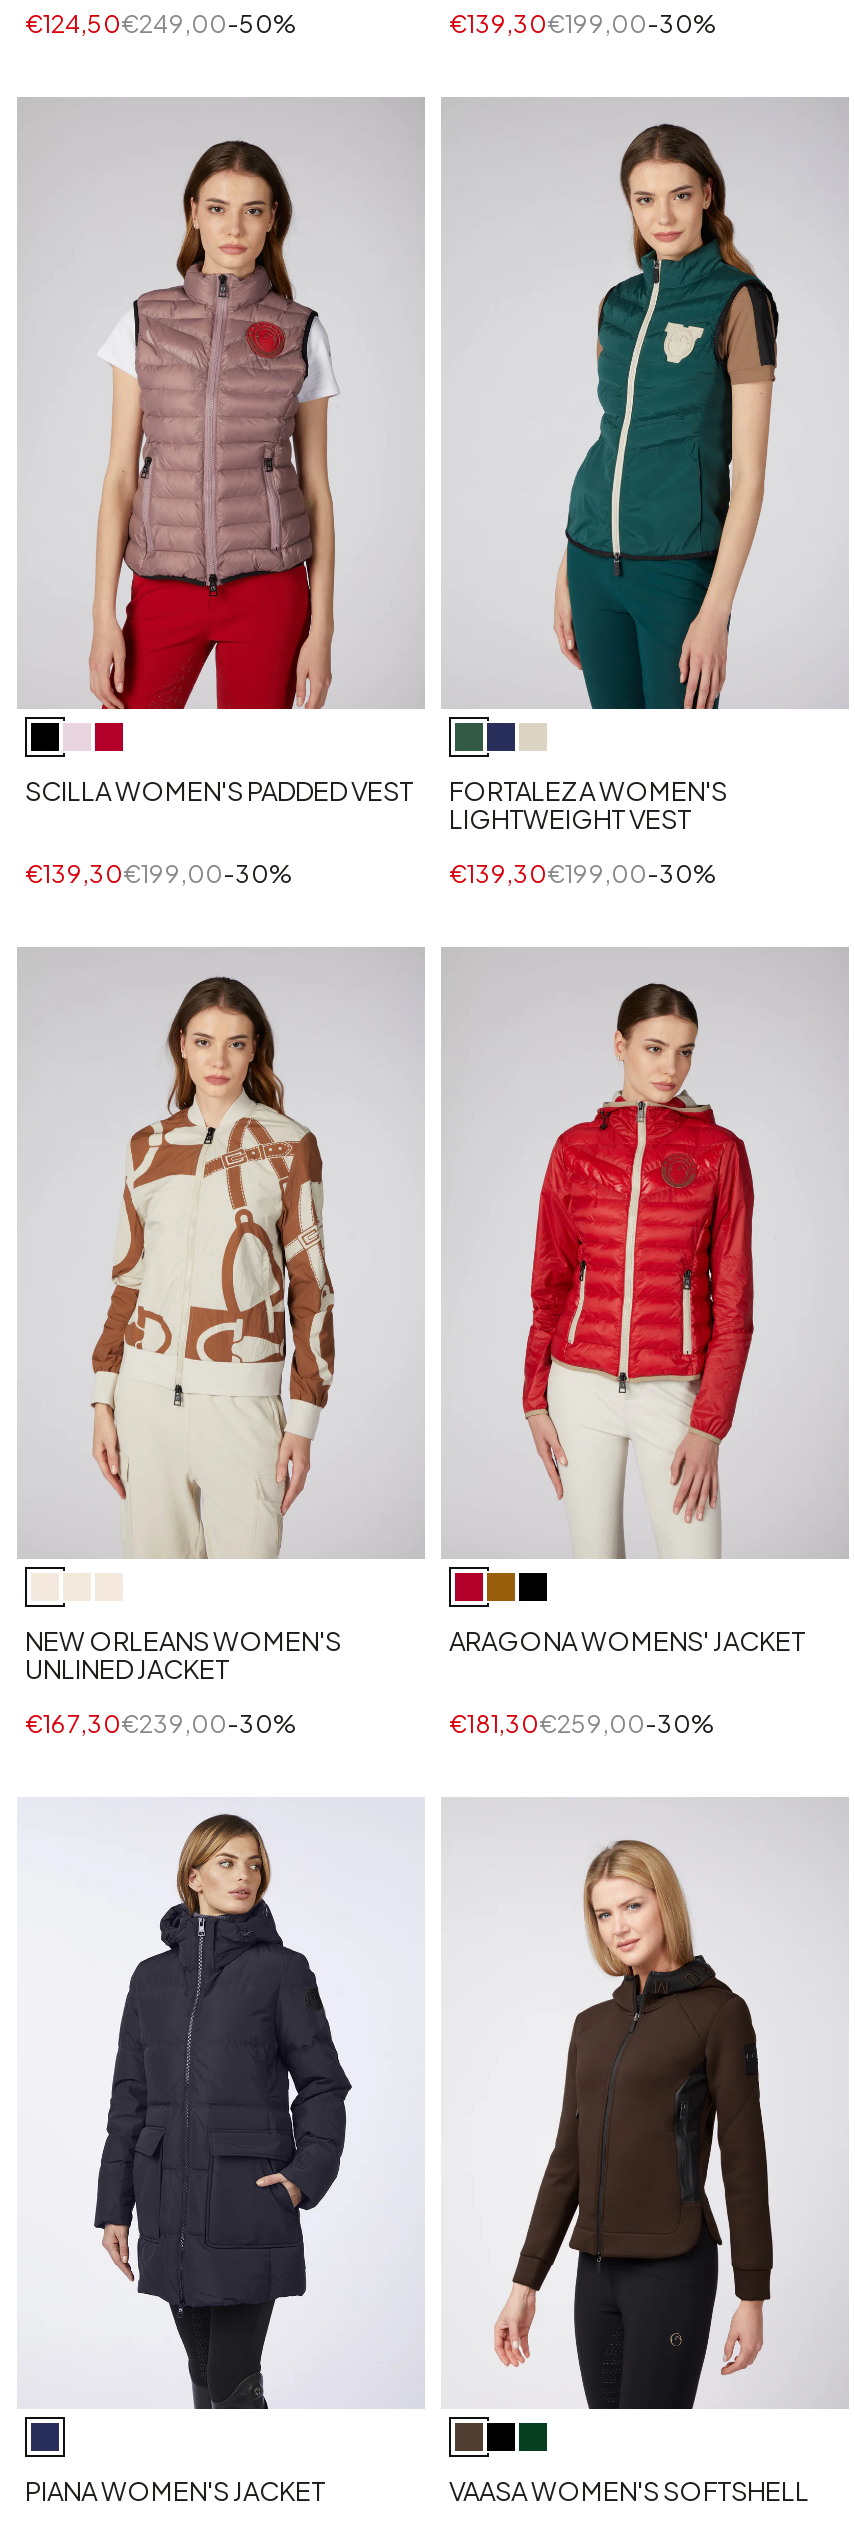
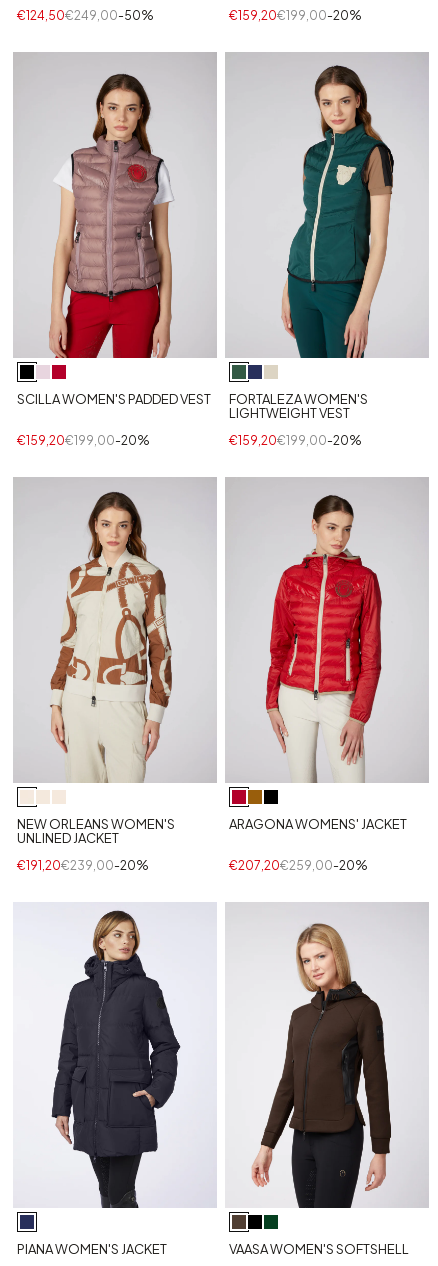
[449,9,719,39] €139,30€199,00-30% -> [229,8,362,23] €159,20€199,00-20%
[25,859,295,889] €139,30€199,00-30% -> [17,433,150,448] €159,20€199,00-20%
[449,859,719,889] €139,30€199,00-30% -> [229,433,362,448] €159,20€199,00-20%
[25,1709,299,1739] €167,30€239,00-30% -> [17,858,149,873] €191,20€239,00-20%
[449,1709,717,1739] €181,30€259,00-30% -> [229,858,368,873] €207,20€259,00-20%

